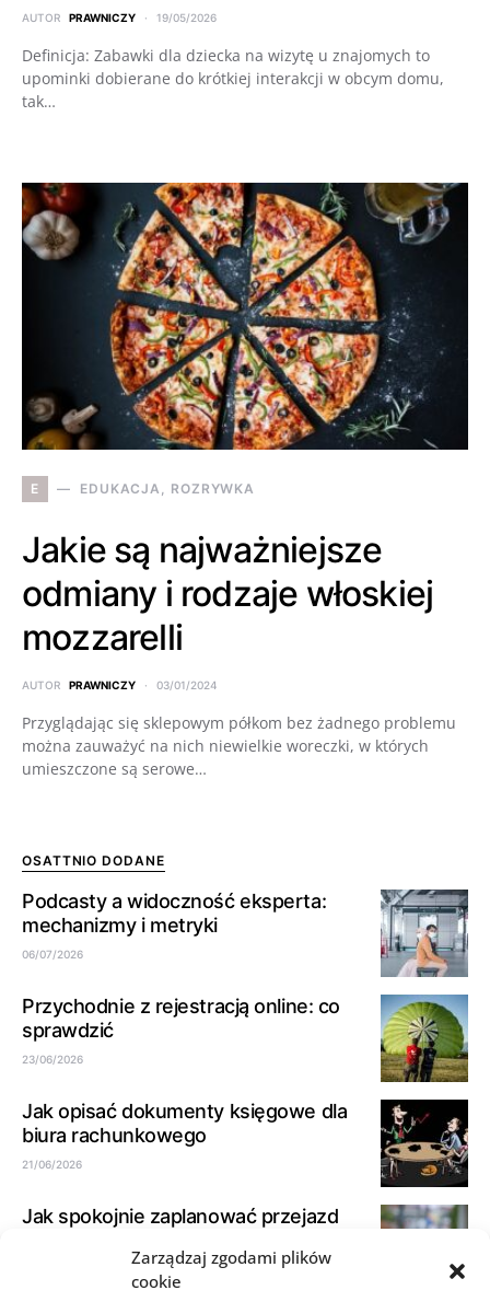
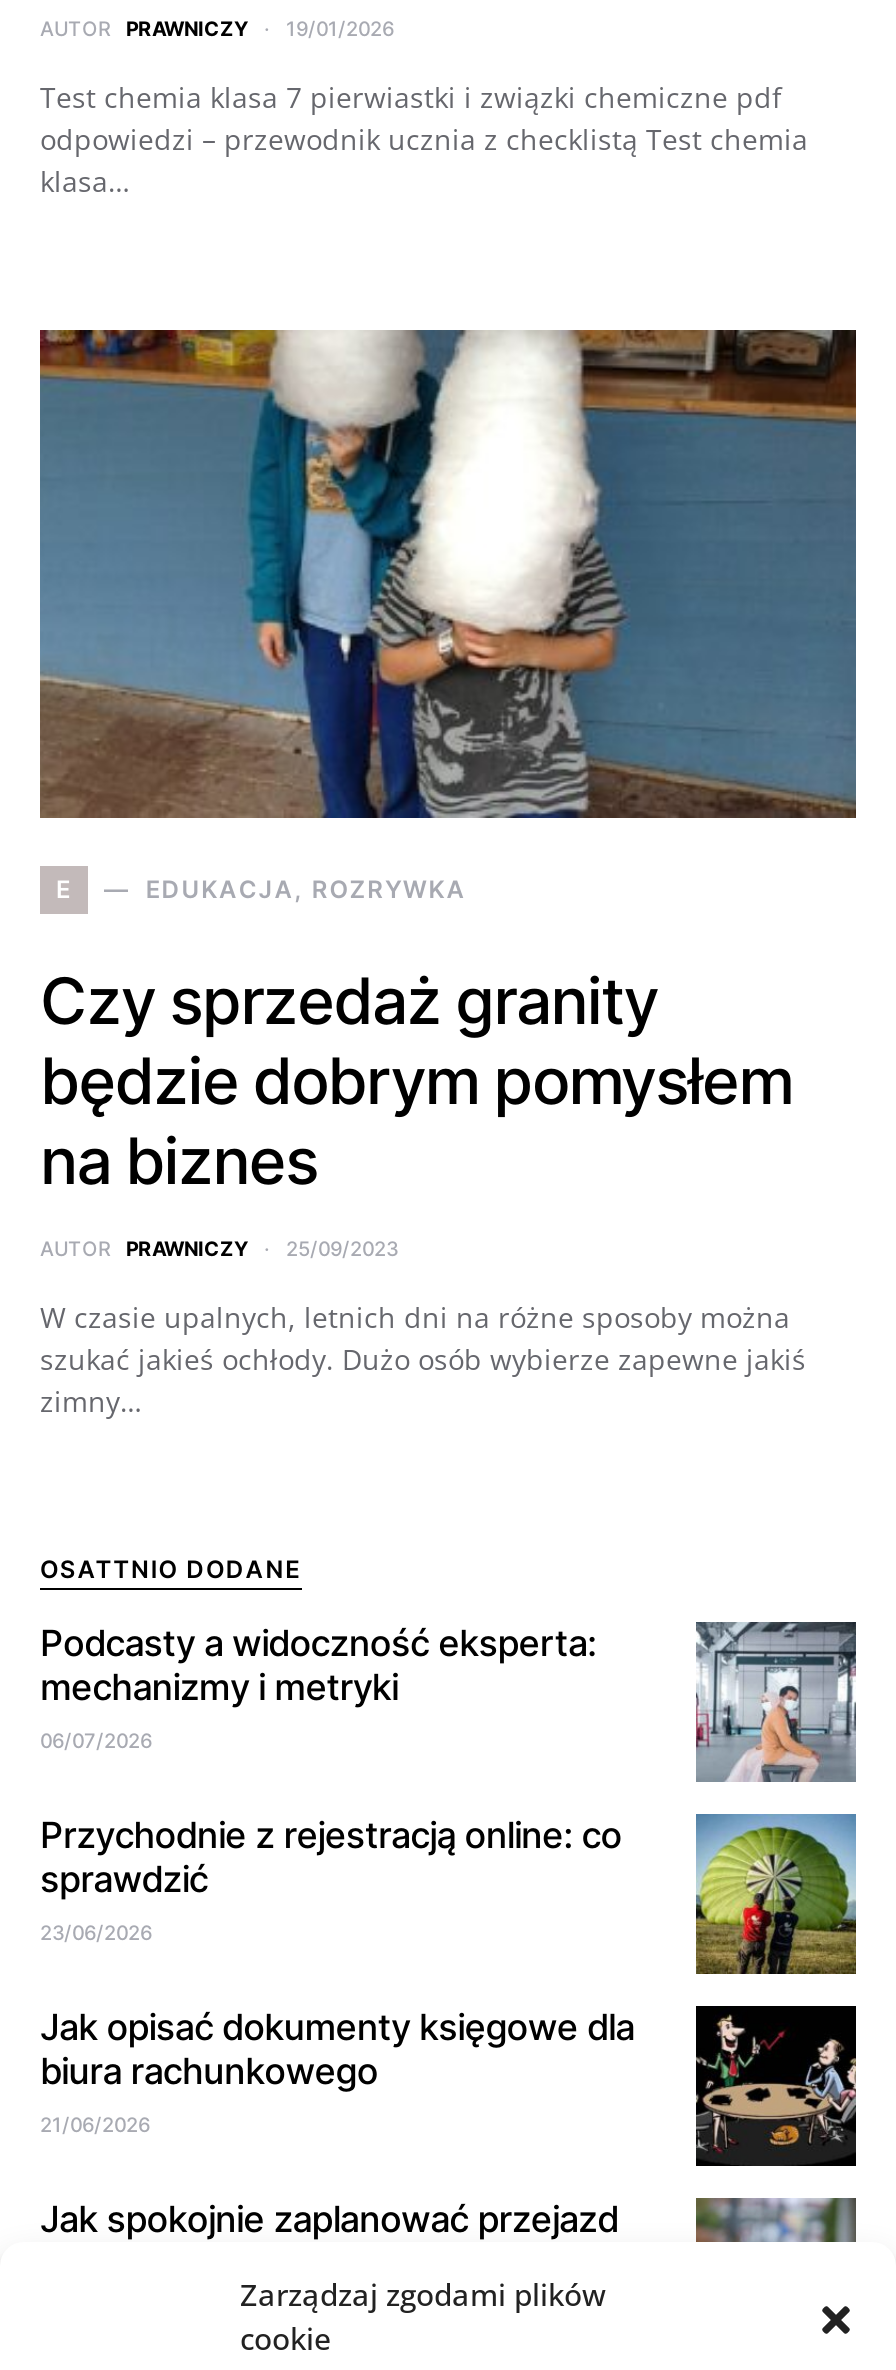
[22,11,217,24] AUTOR PRAWNICZY 19/05/2026 -> [40,15,394,39] AUTOR PRAWNICZY 19/01/2026
[22,45,444,111] Definicja: Zabawki dla dziecka na wizytę u znajomych to | upominki dobierane do krótkiej interakcji w obcym domu, | tak… -> [40,77,808,199] Test chemia klasa 7 pierwiastki i związki chemiczne pdf | odpowiedzi – przewodnik ucznia z checklistą Test chemia | klasa…
[21,182,469,451] [image] -> [38,328,858,820] [image]
[22,528,433,658] Jakie są najważniejsze | odmiany i rodzaje włoskiej | mozzarelli -> [40,961,793,1199] Czy sprzedaż granity | będzie dobrym pomysłem | na biznes
[22,678,218,691] AUTOR PRAWNICZY 03/01/2024 -> [40,1235,398,1259] AUTOR PRAWNICZY 25/09/2023
[22,712,456,779] Przyglądając się sklepowym półkom bez żadnego problemu | można zauważyć na nich niewielkie woreczki, w których | umieszczone są serowe… -> [40,1297,806,1419] W czasie upalnych, letnich dni na różne sposoby można | szukać jakieś ochłody. Dużo osób wybierze zapewne jakiś | zimny…

